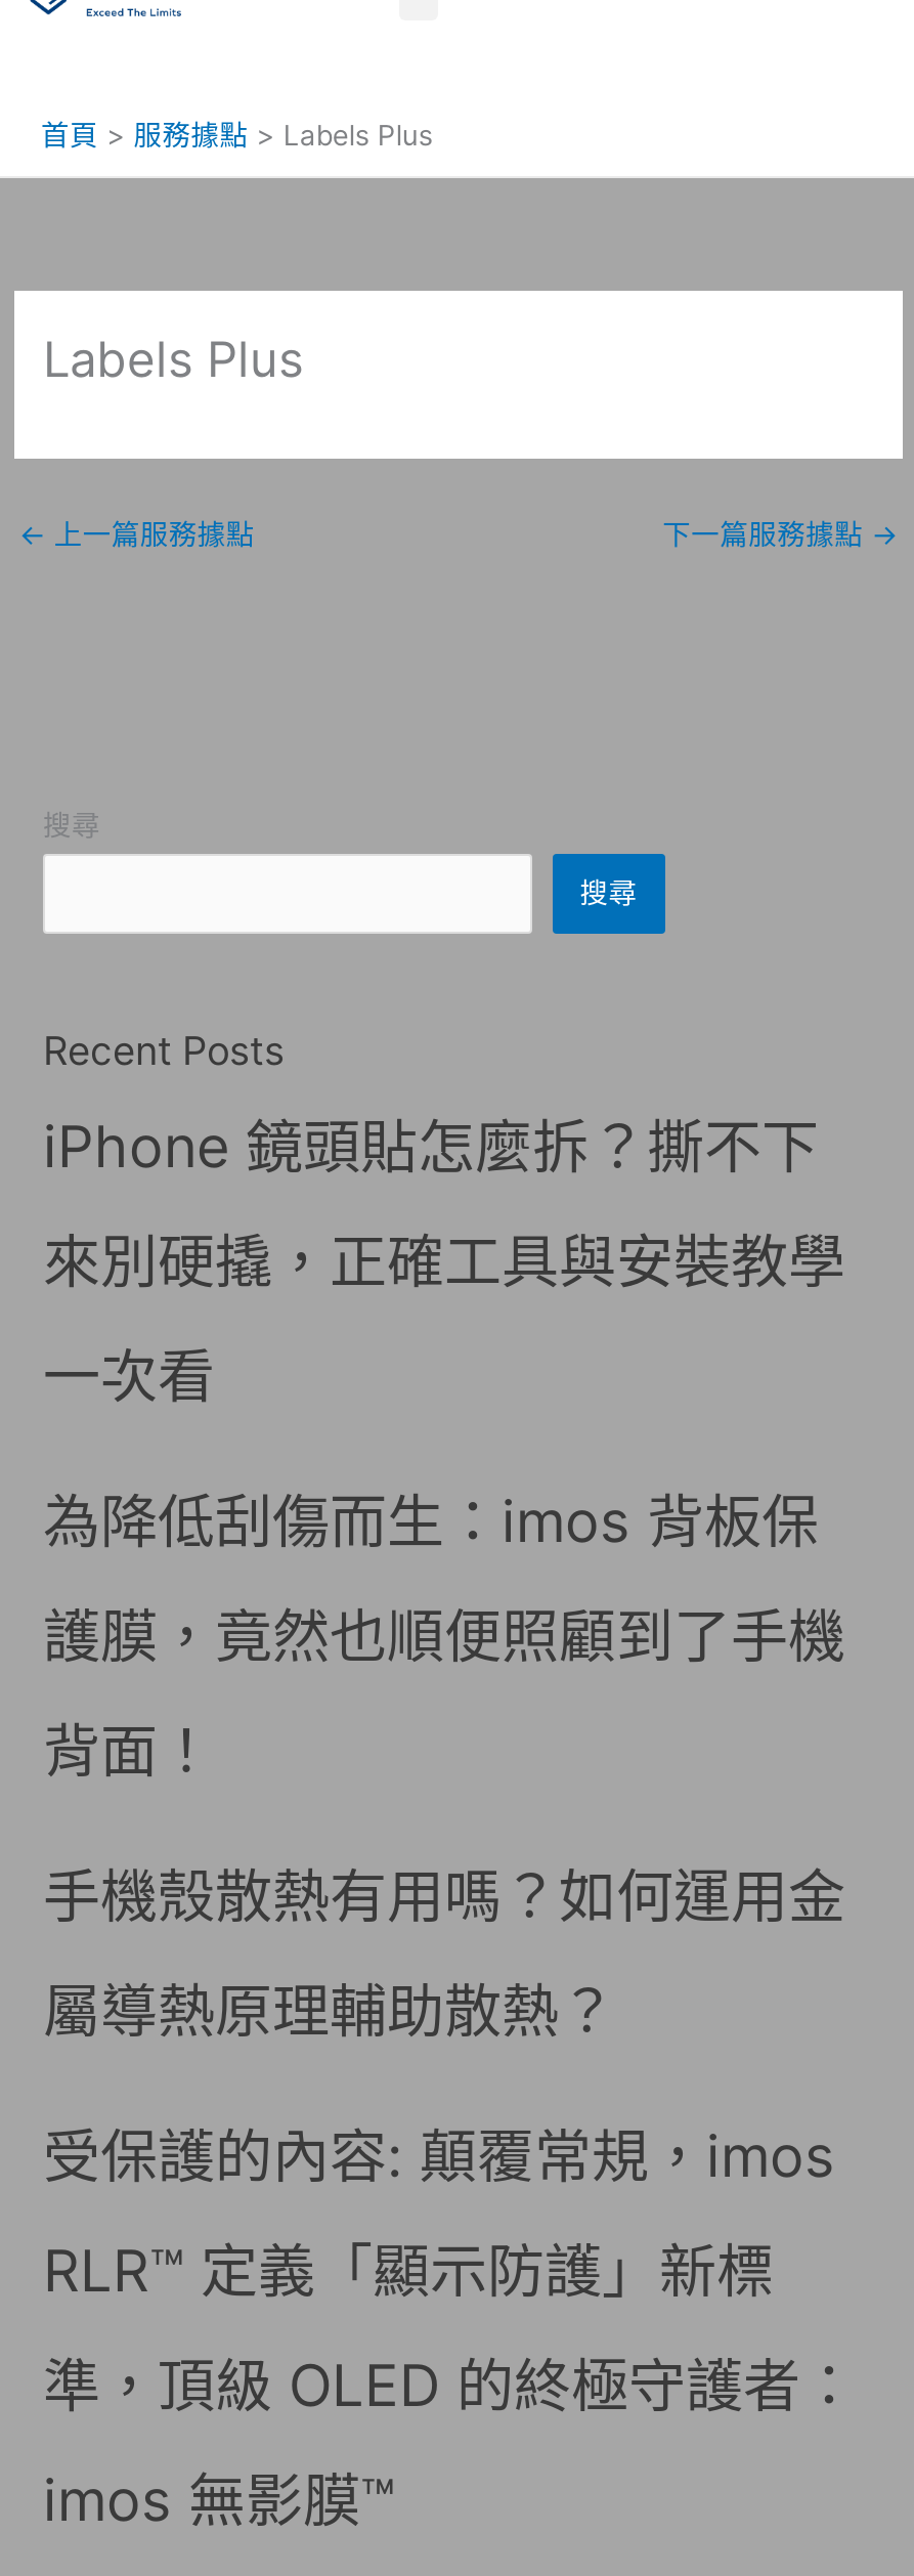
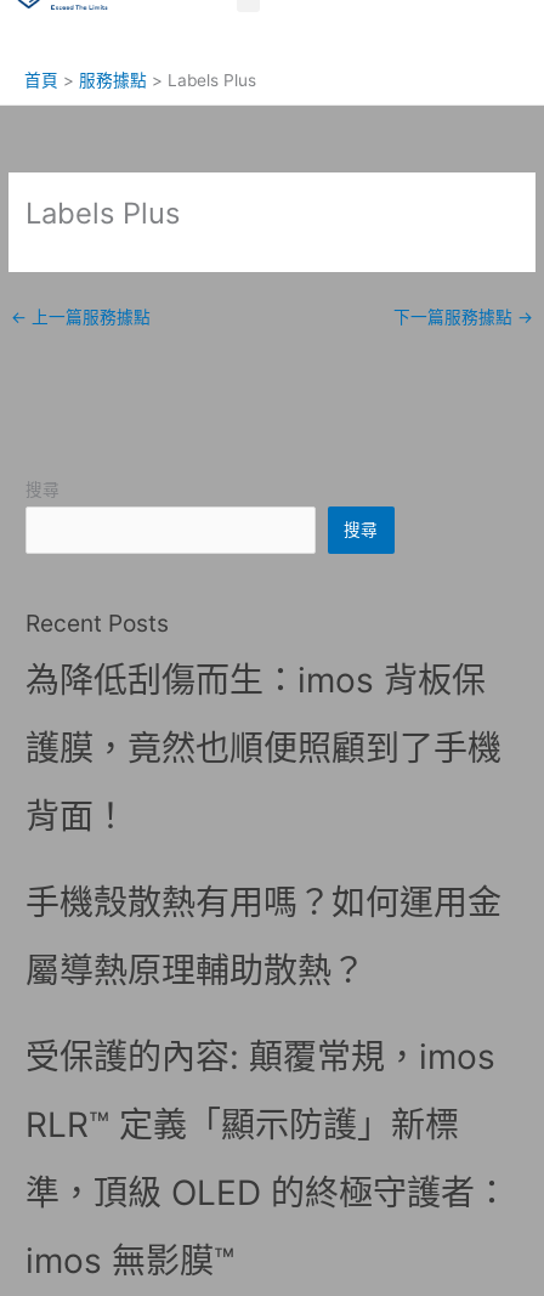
[43,1112,845,1411] iPhone 鏡頭貼怎麼拆？撕不下 | 來別硬撬，正確工具與安裝教學 | 一次看 -> none

